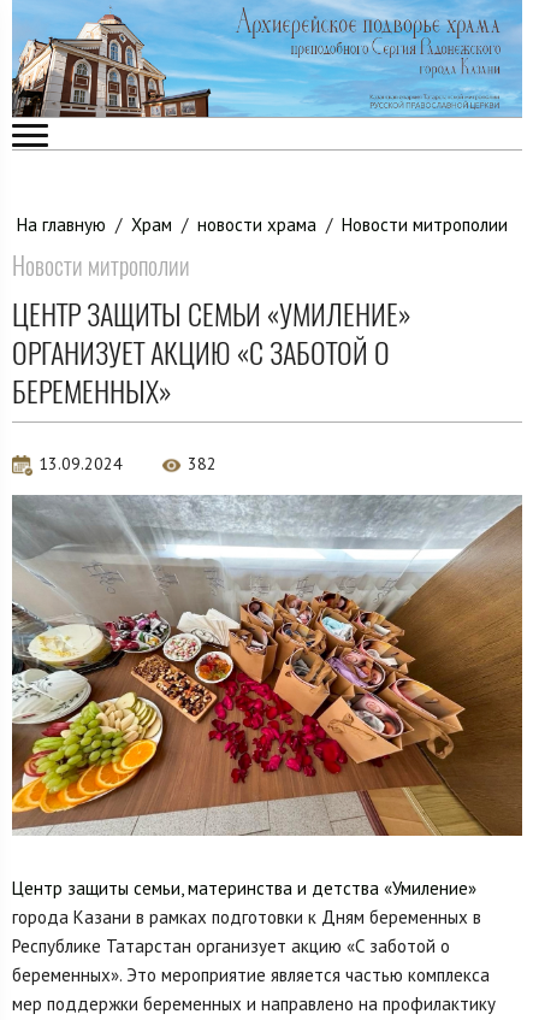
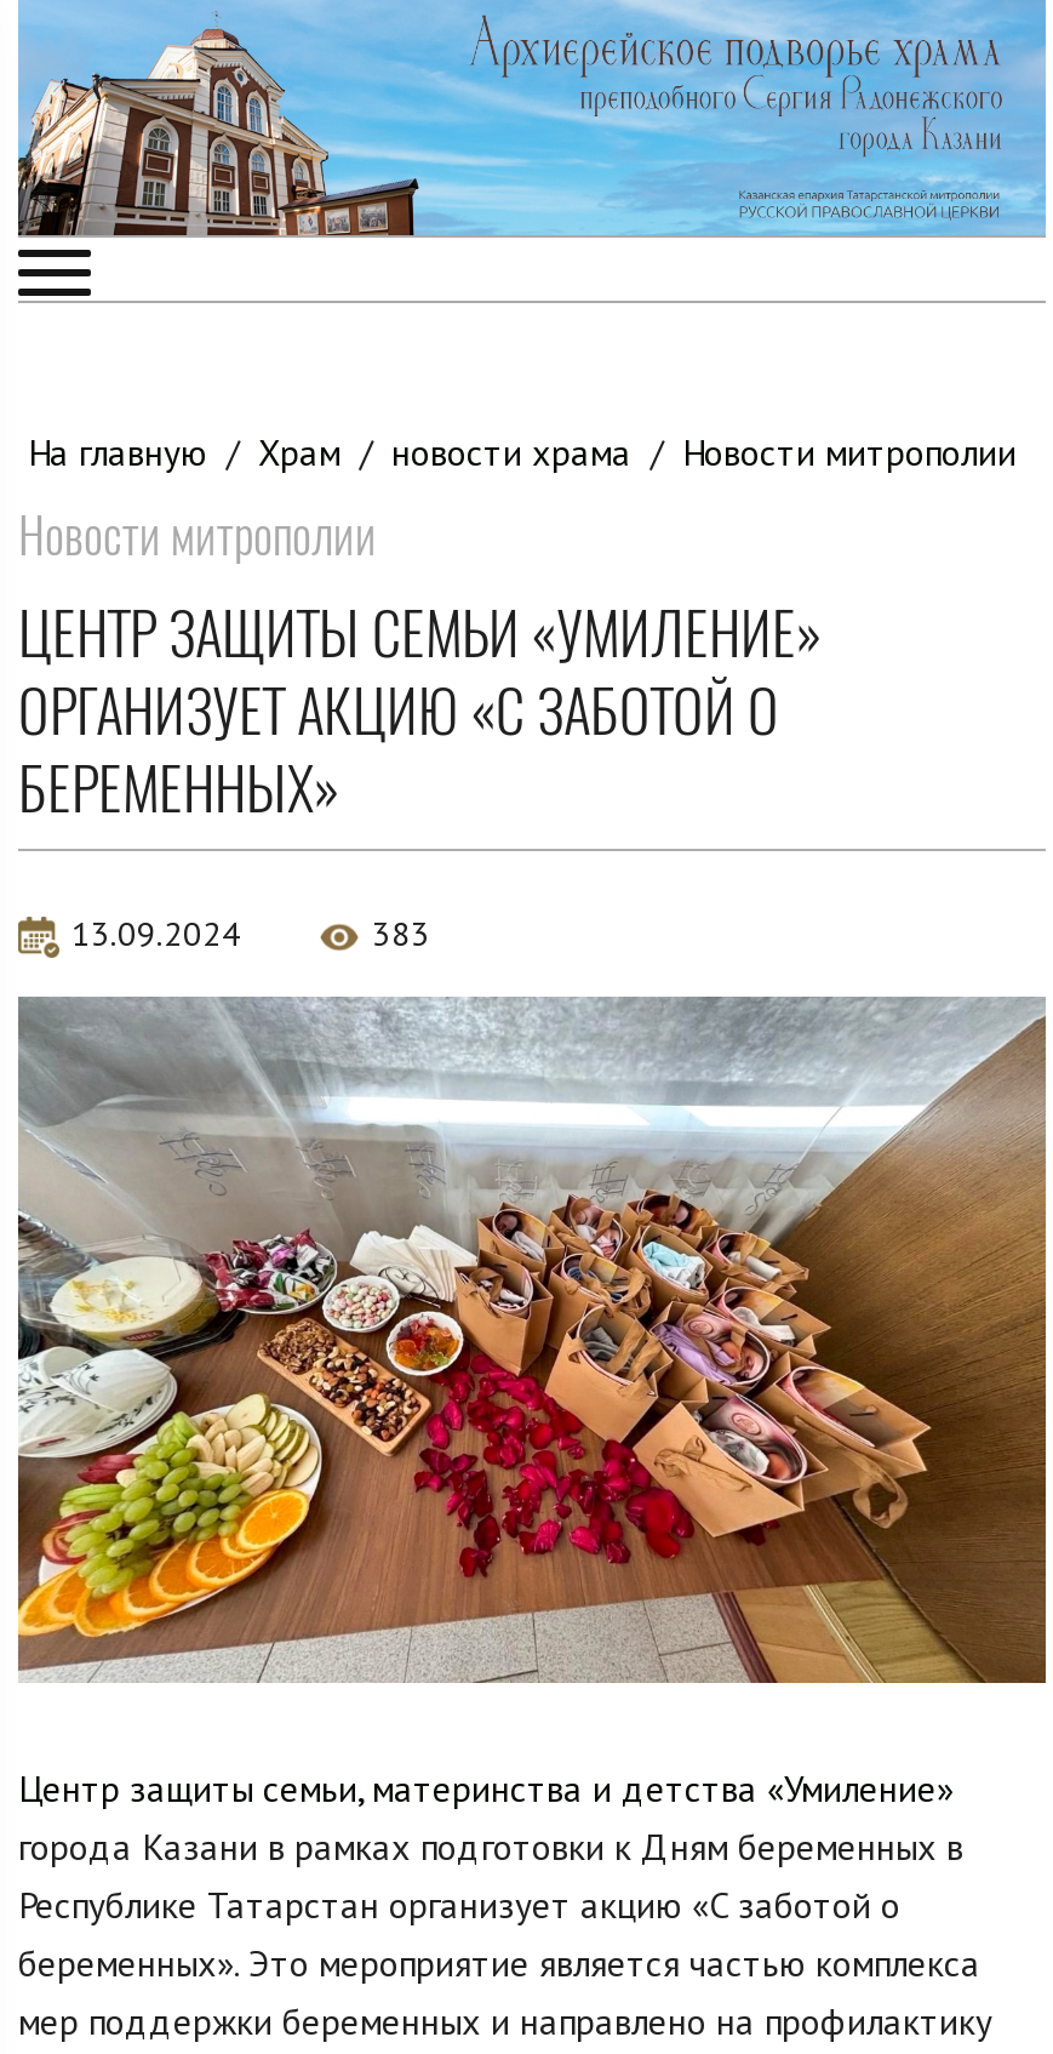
[188,453,217,475] 382 -> [372,913,430,956] 383

